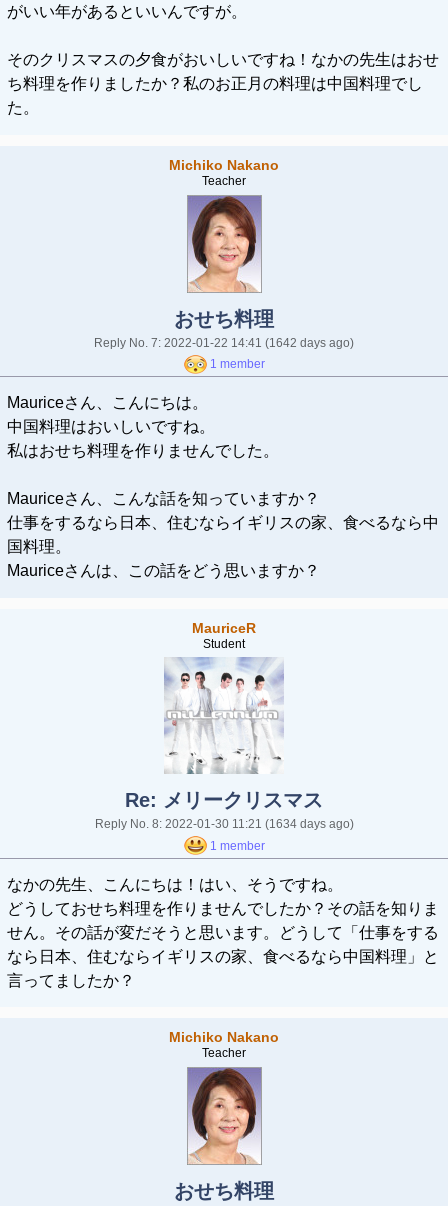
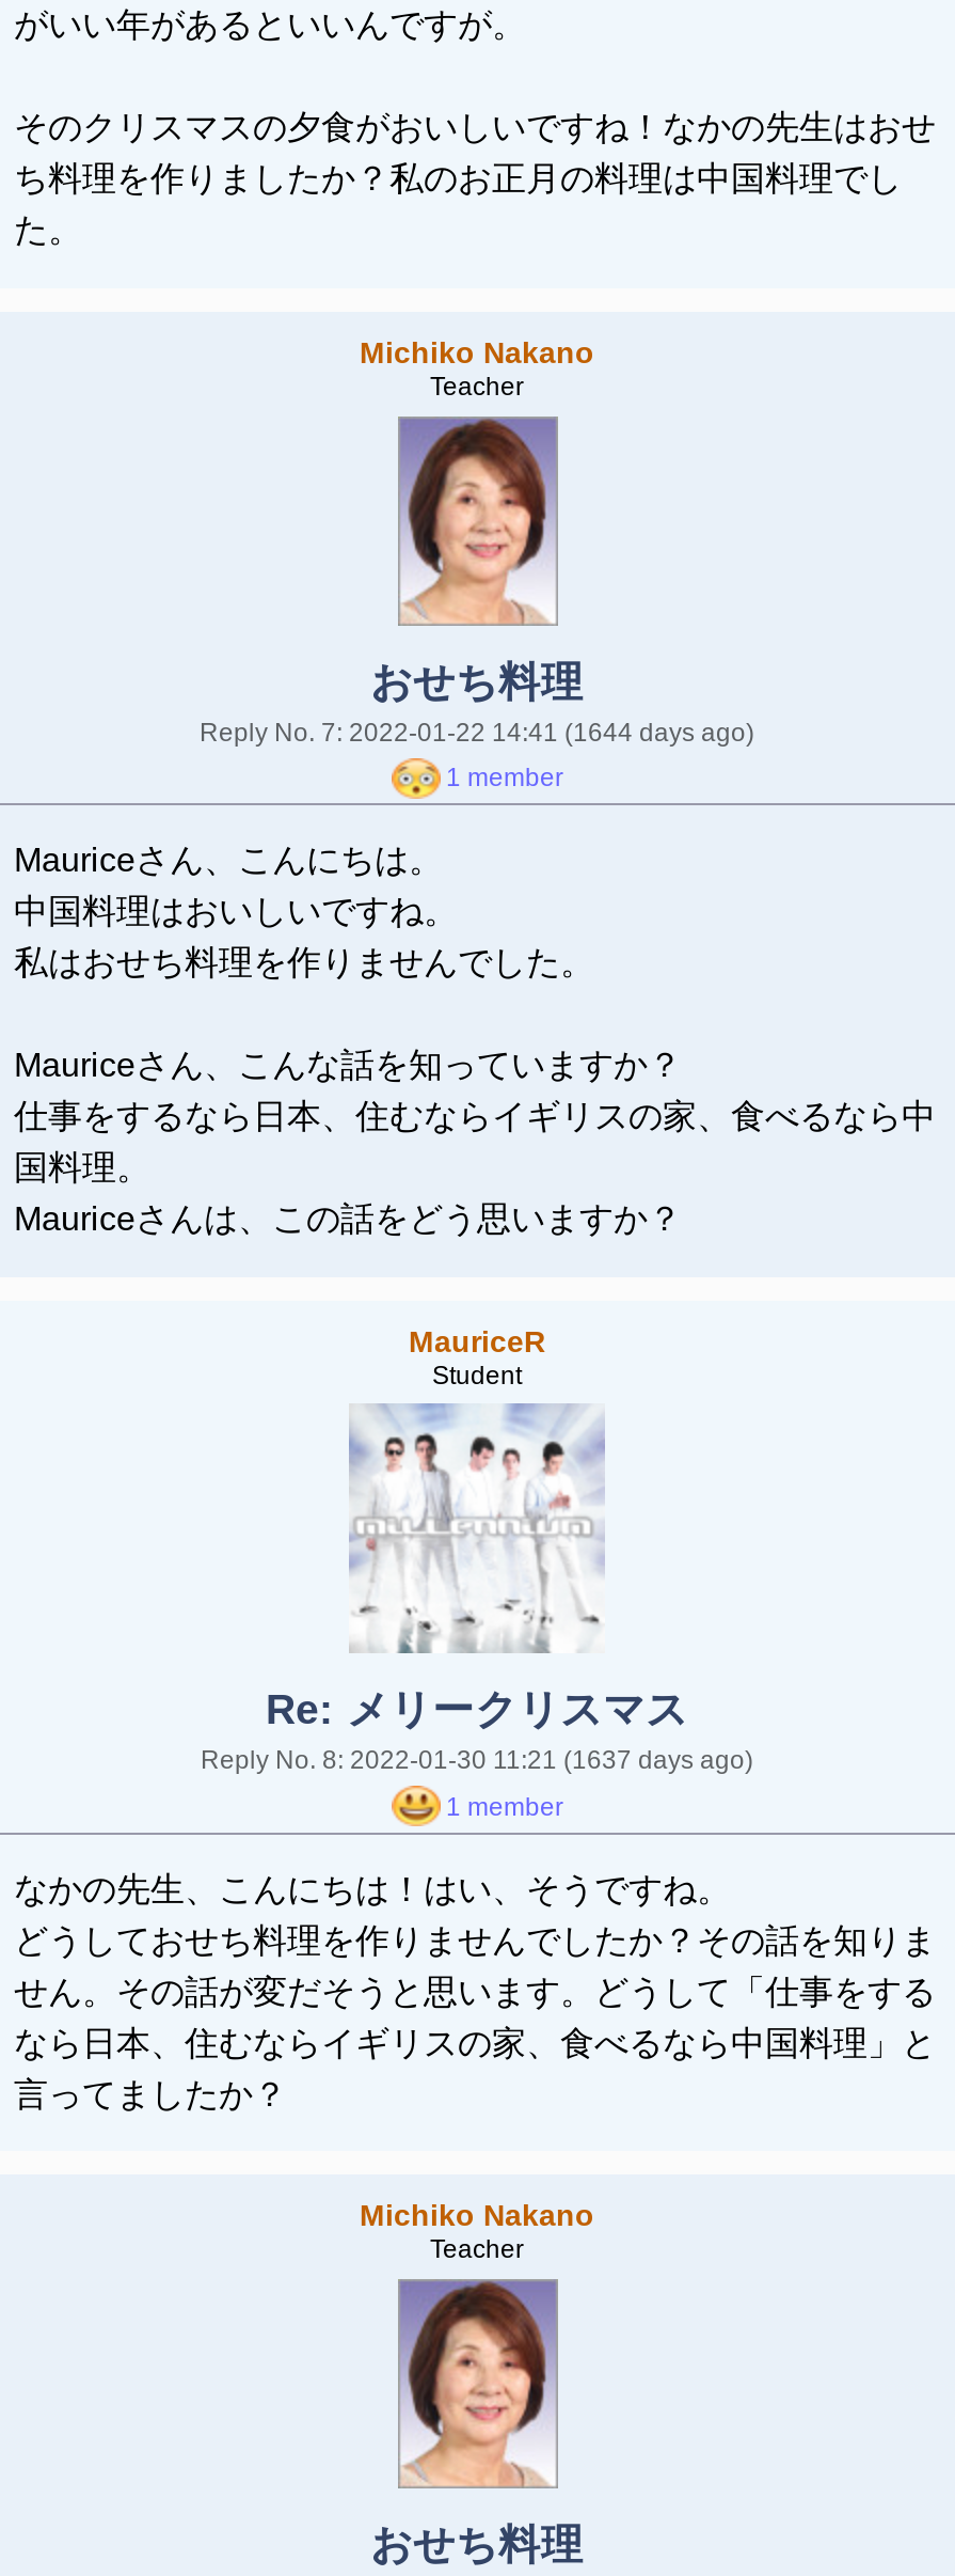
[94,336,354,350] Reply No. 7: 2022-01-22 14:41 (1642 days ago) -> [200,717,754,747] Reply No. 7: 2022-01-22 14:41 (1644 days ago)
[94,817,353,831] Reply No. 8: 2022-01-30 11:21 (1634 days ago) -> [201,1746,753,1776] Reply No. 8: 2022-01-30 11:21 (1637 days ago)

